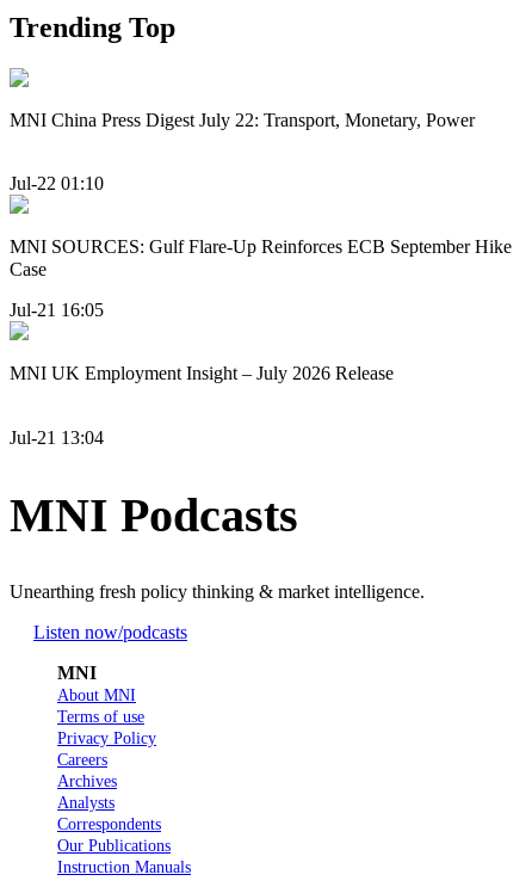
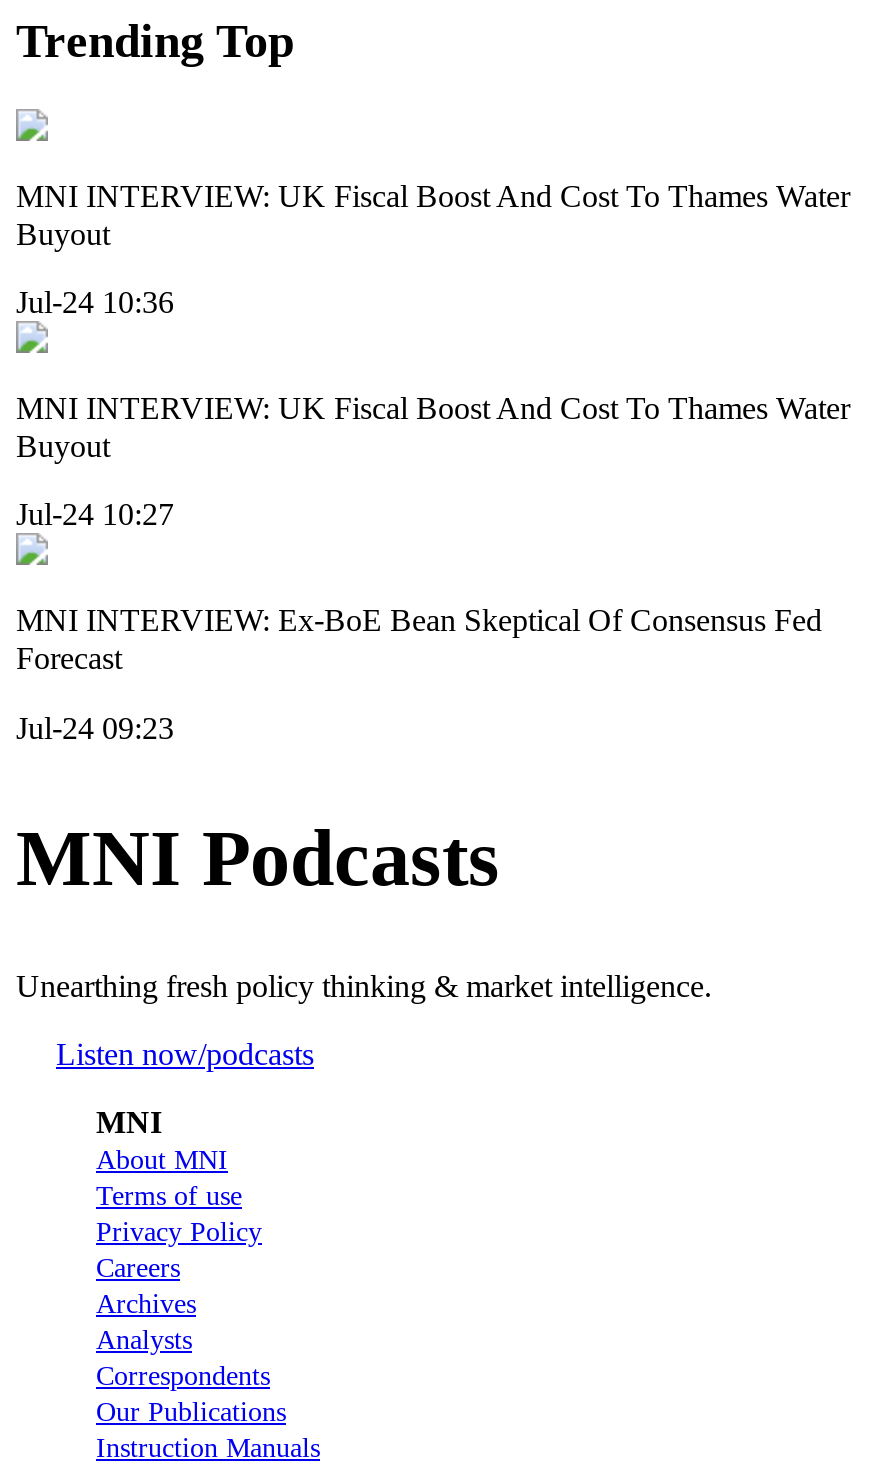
[10,109,475,130] MNI China Press Digest July 22: Transport, Monetary, Power -> [16,178,850,250] MNI INTERVIEW: UK Fiscal Boost And Cost To Thames Water | Buyout
[10,173,104,193] Jul-22 01:10 -> [16,285,174,319] Jul-24 10:36
[10,236,512,279] MNI SOURCES: Gulf Flare-Up Reinforces ECB September Hike | Case -> [16,391,850,463] MNI INTERVIEW: UK Fiscal Boost And Cost To Thames Water | Buyout
[10,300,104,320] Jul-21 16:05 -> [16,498,174,532] Jul-24 10:27
[10,363,394,384] MNI UK Employment Insight – July 2026 Release -> [16,604,822,676] MNI INTERVIEW: Ex-BoE Bean Skeptical Of Consensus Fed | Forecast
[10,427,104,447] Jul-21 13:04 -> [16,711,174,745] Jul-24 09:23

